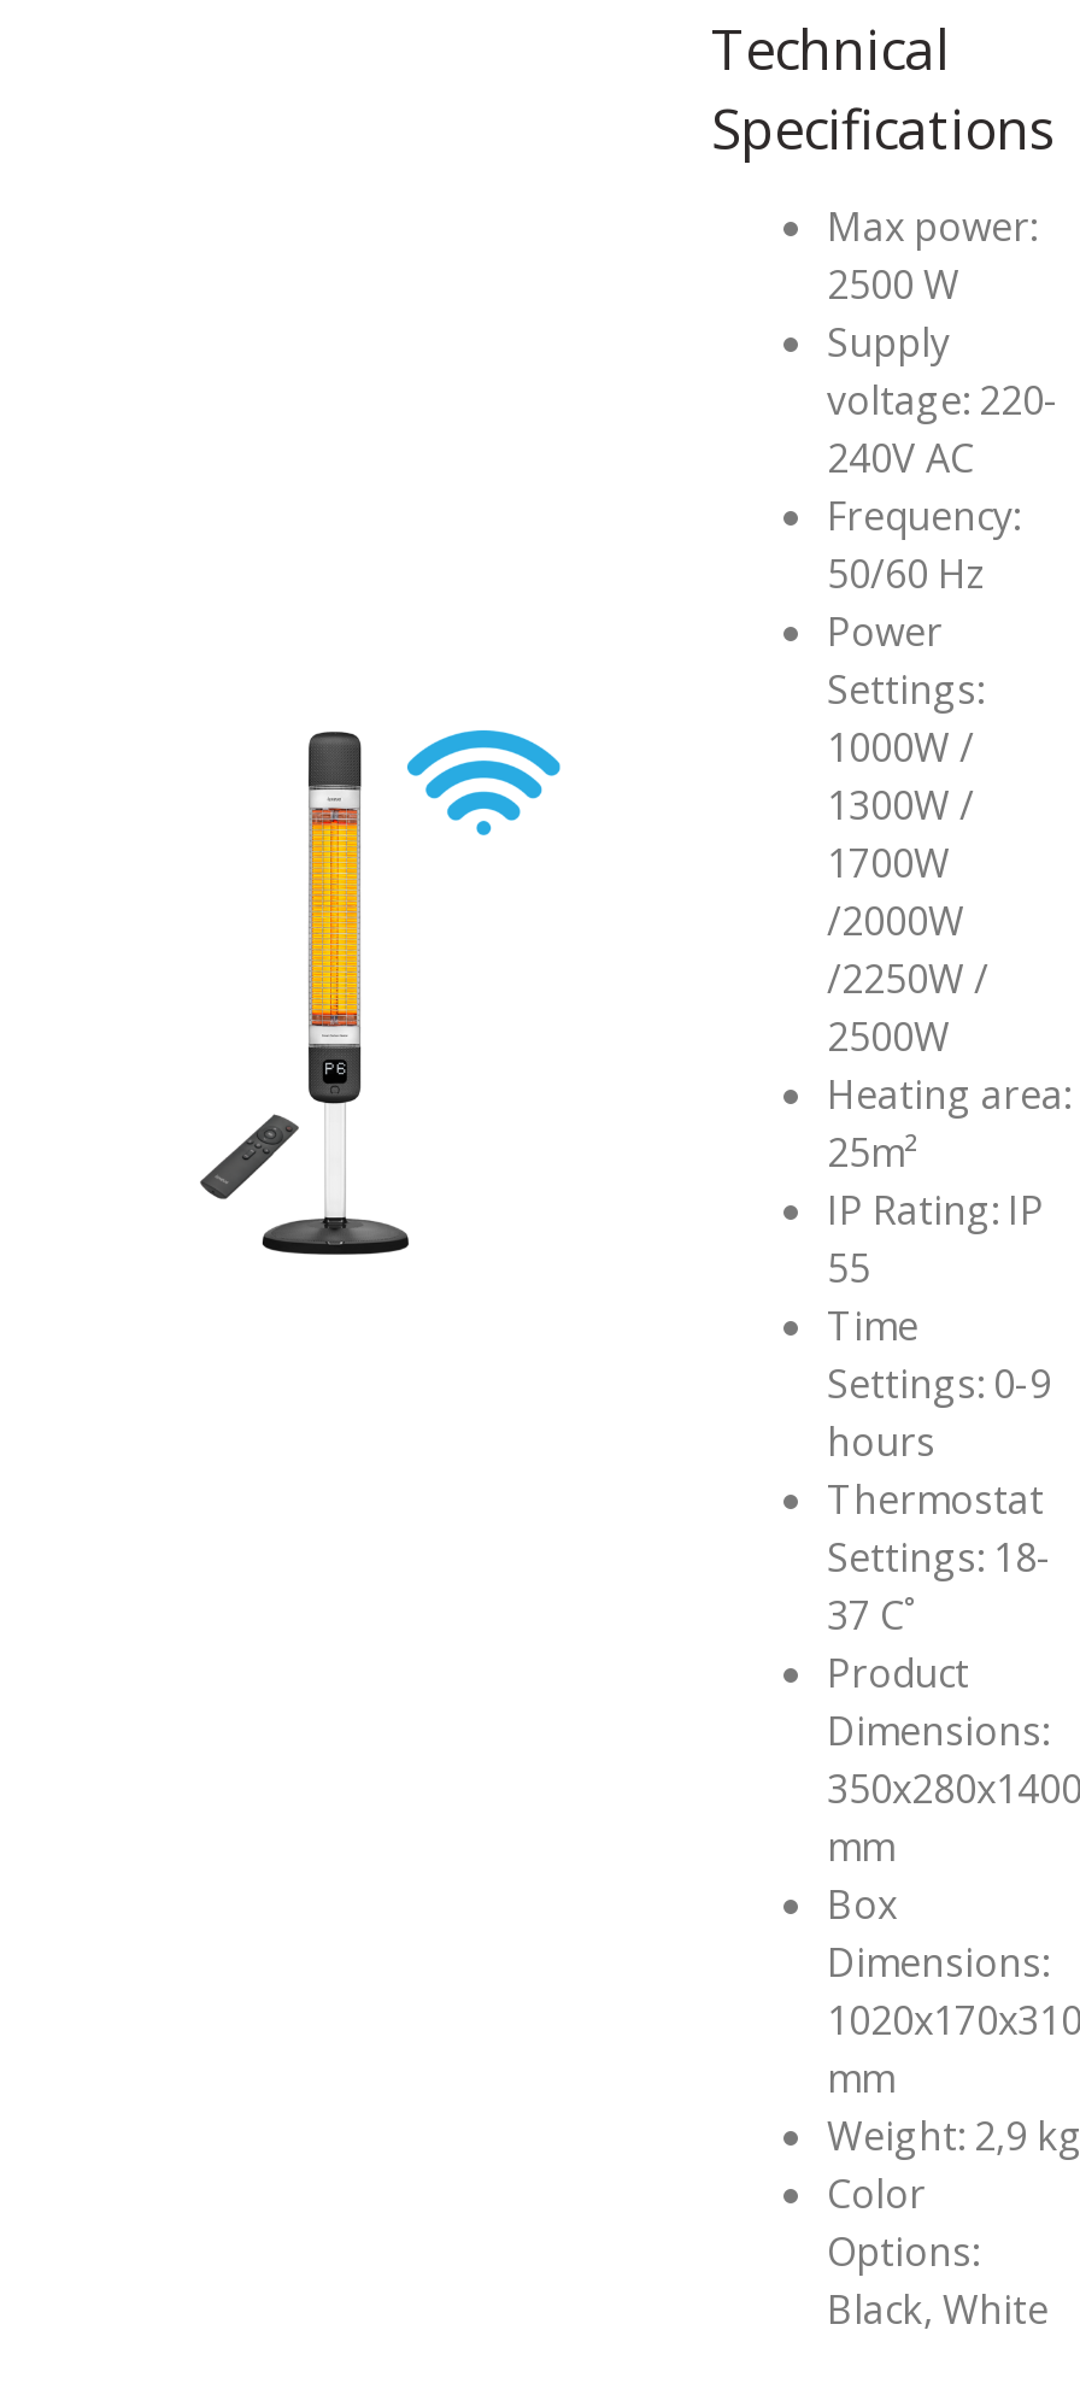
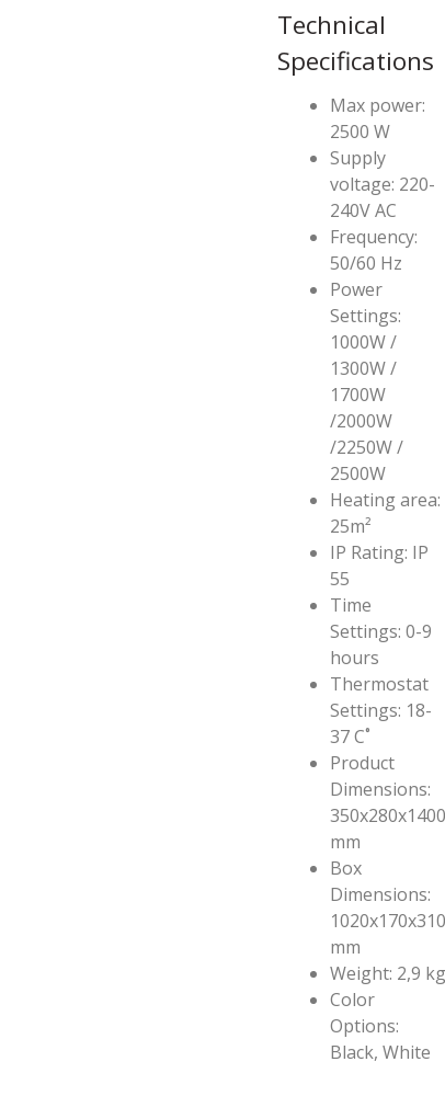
[198,728,564,1258] [image] -> none

